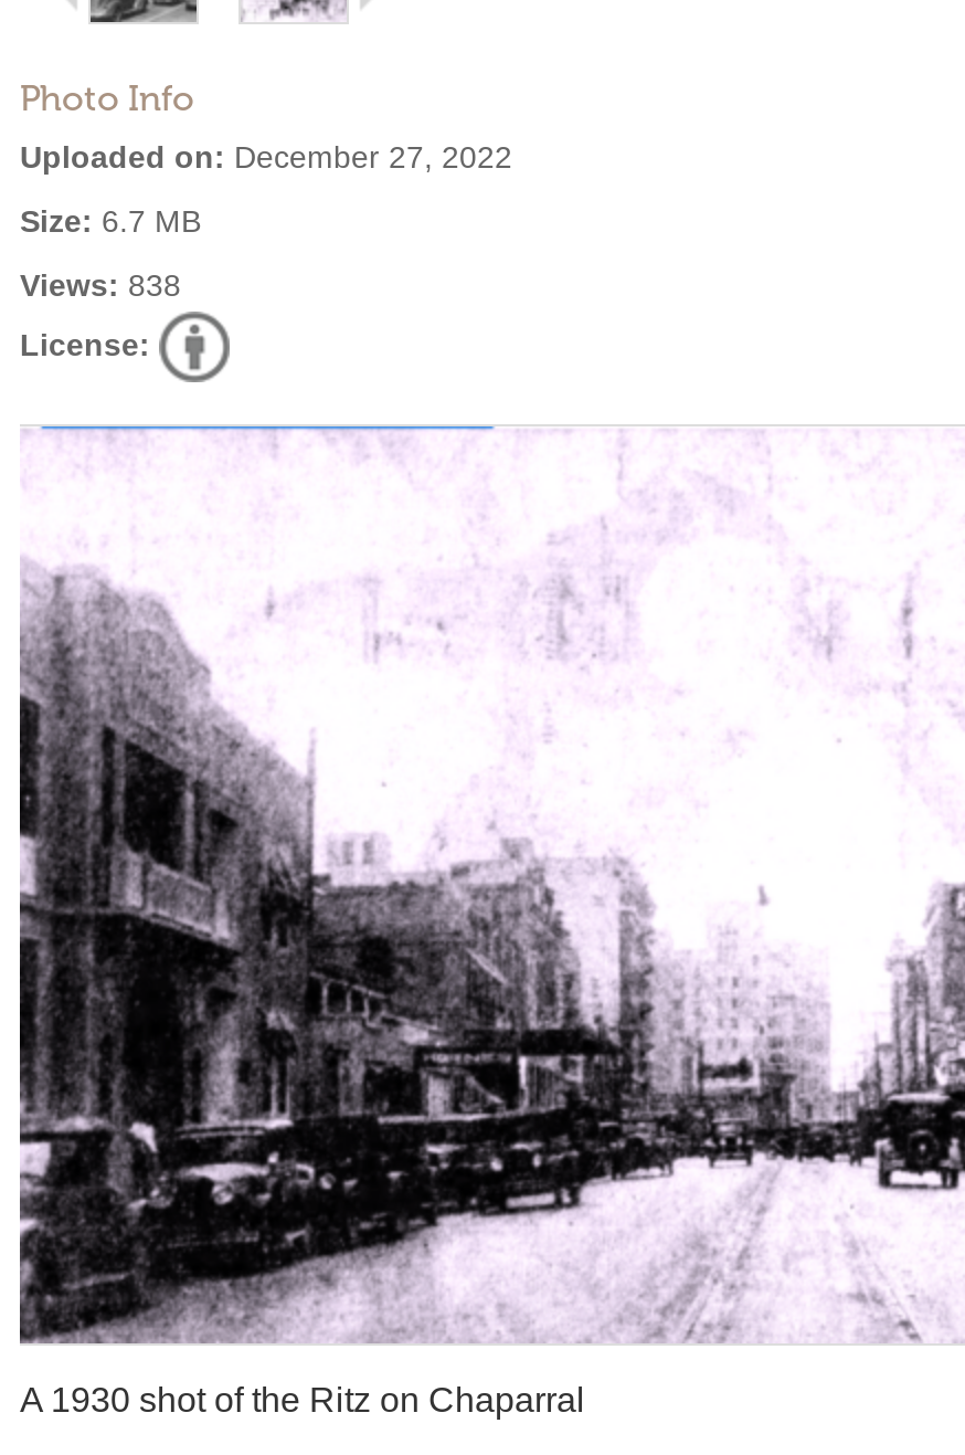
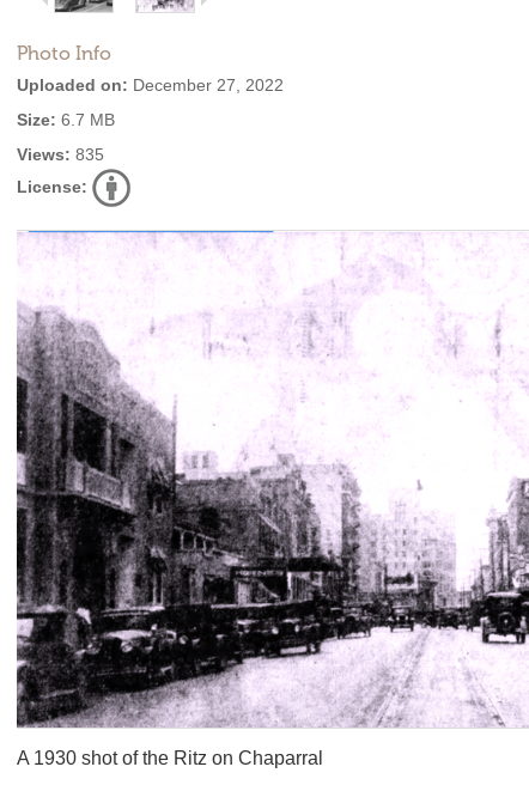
[20,267,181,303] Views: 838 -> [17,145,104,164] Views: 835

